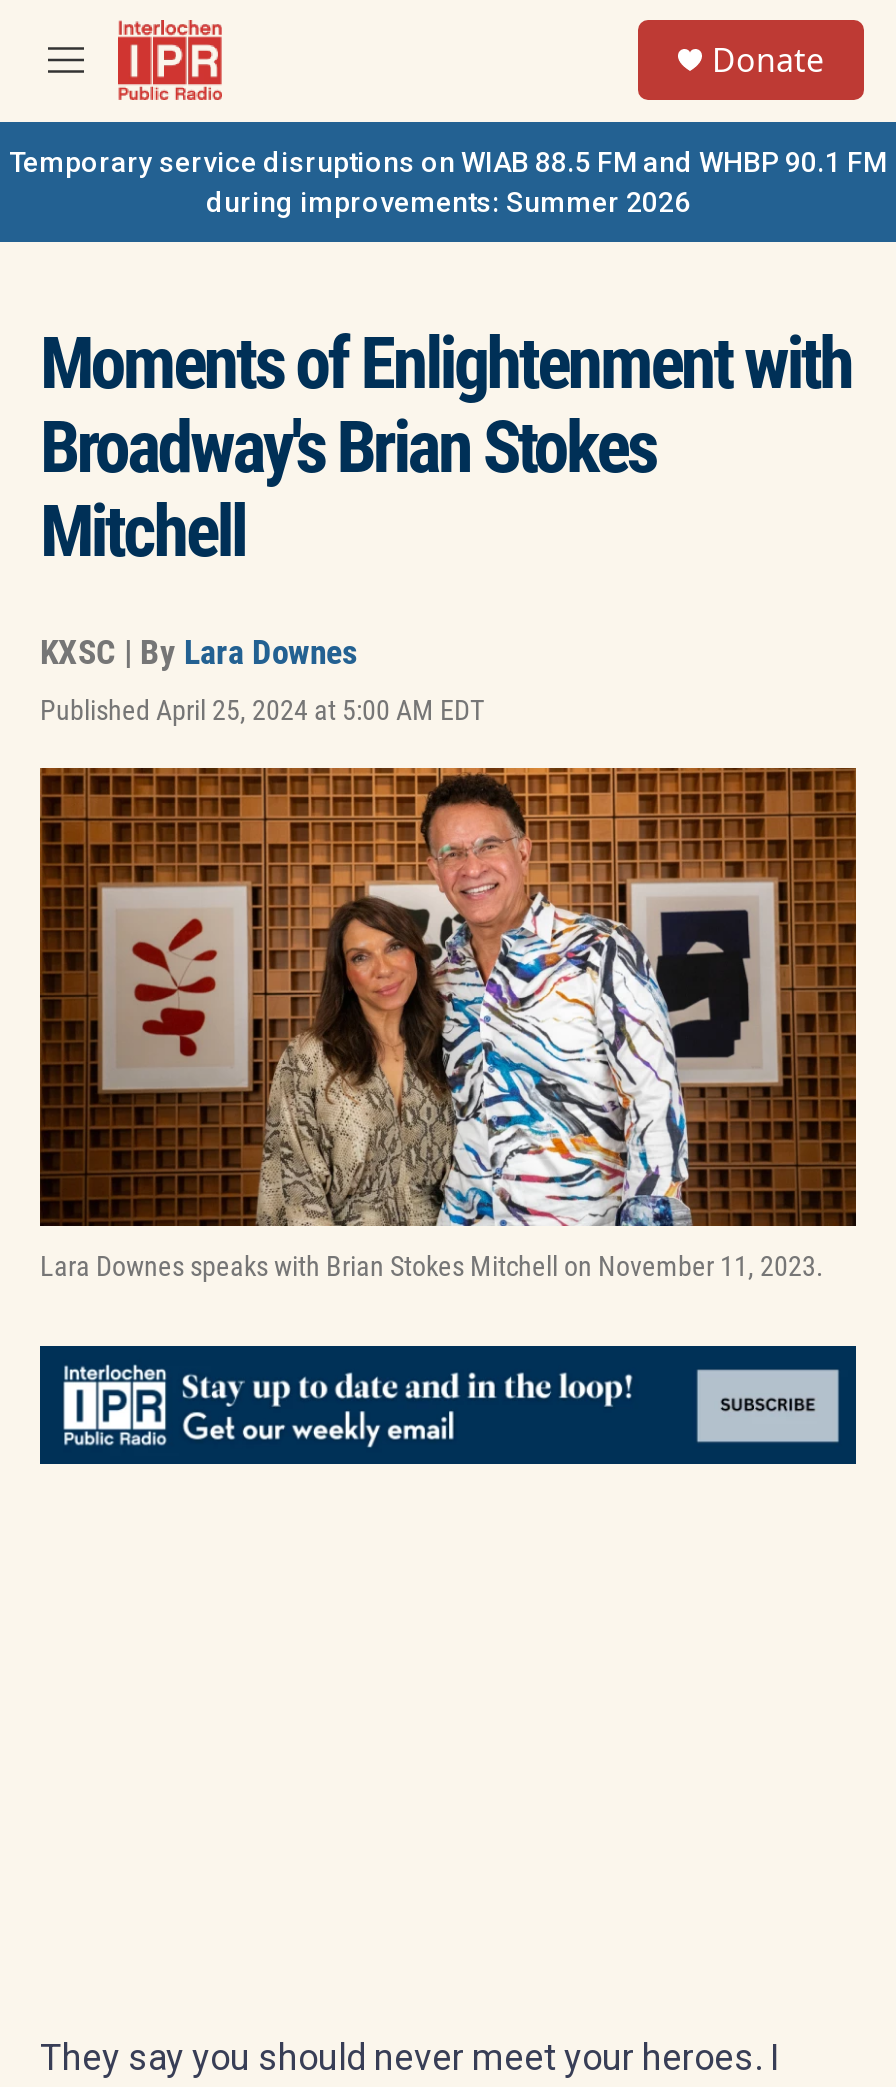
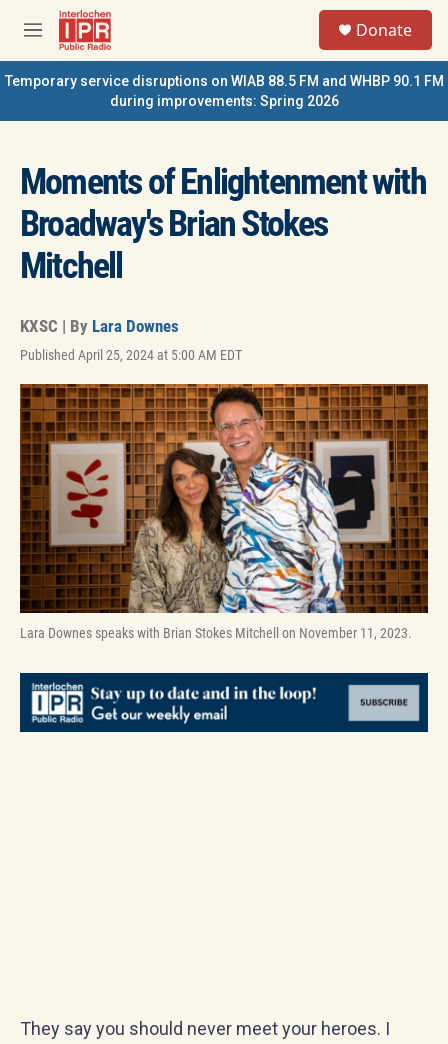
[206,186,690,218] during improvements: Summer 2026 -> [109,93,338,109] during improvements: Spring 2026

